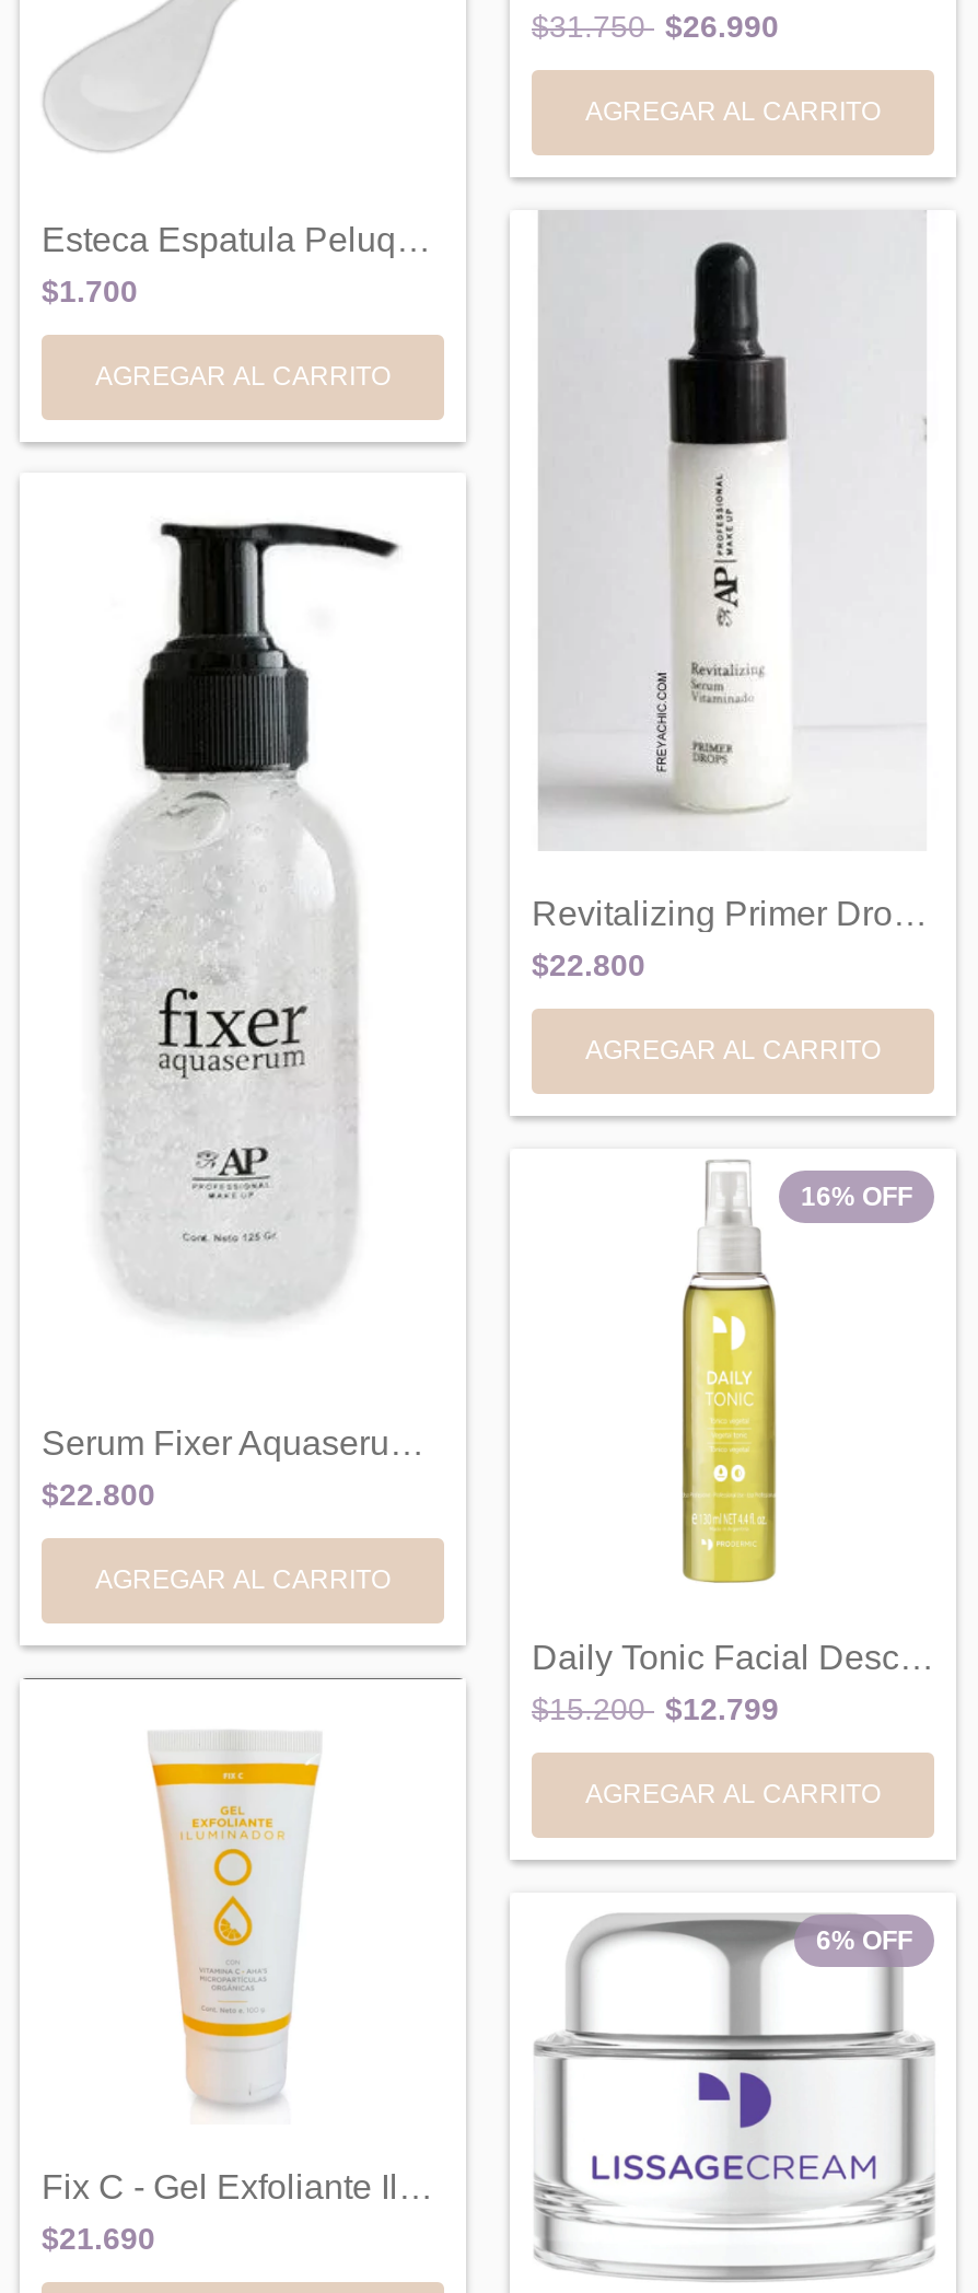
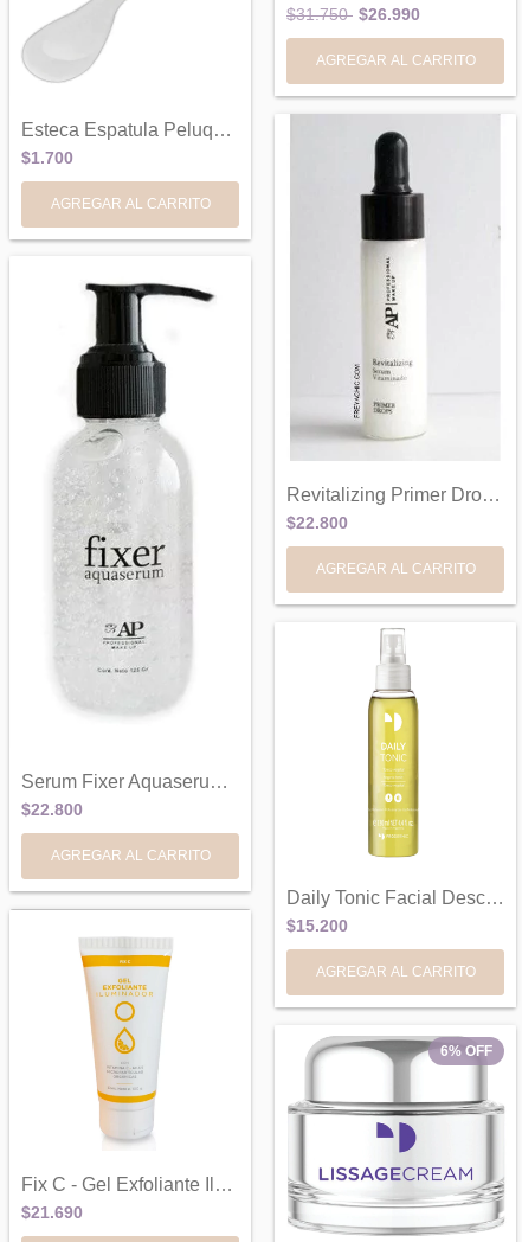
[801,1182,912,1212] 16% OFF -> none
[532,1691,779,1726] $15.200 $12.799 -> [286,916,348,935] $15.200

